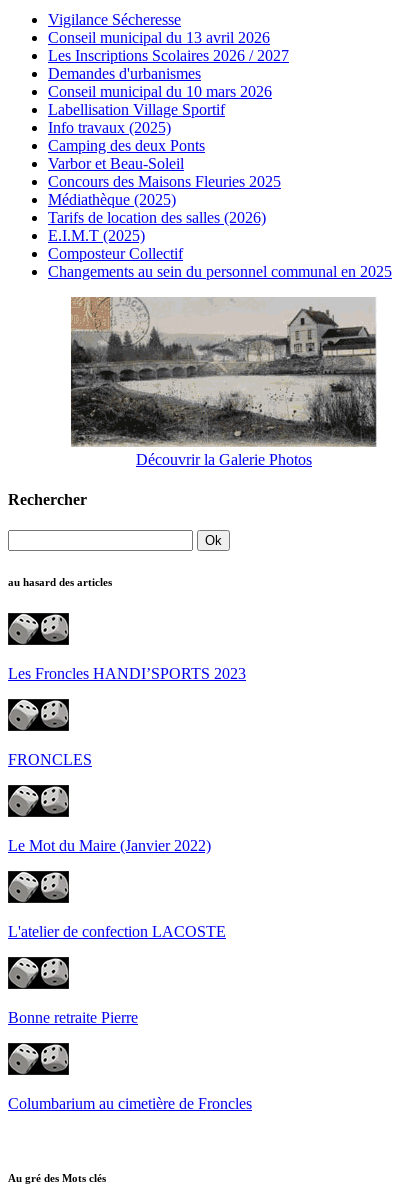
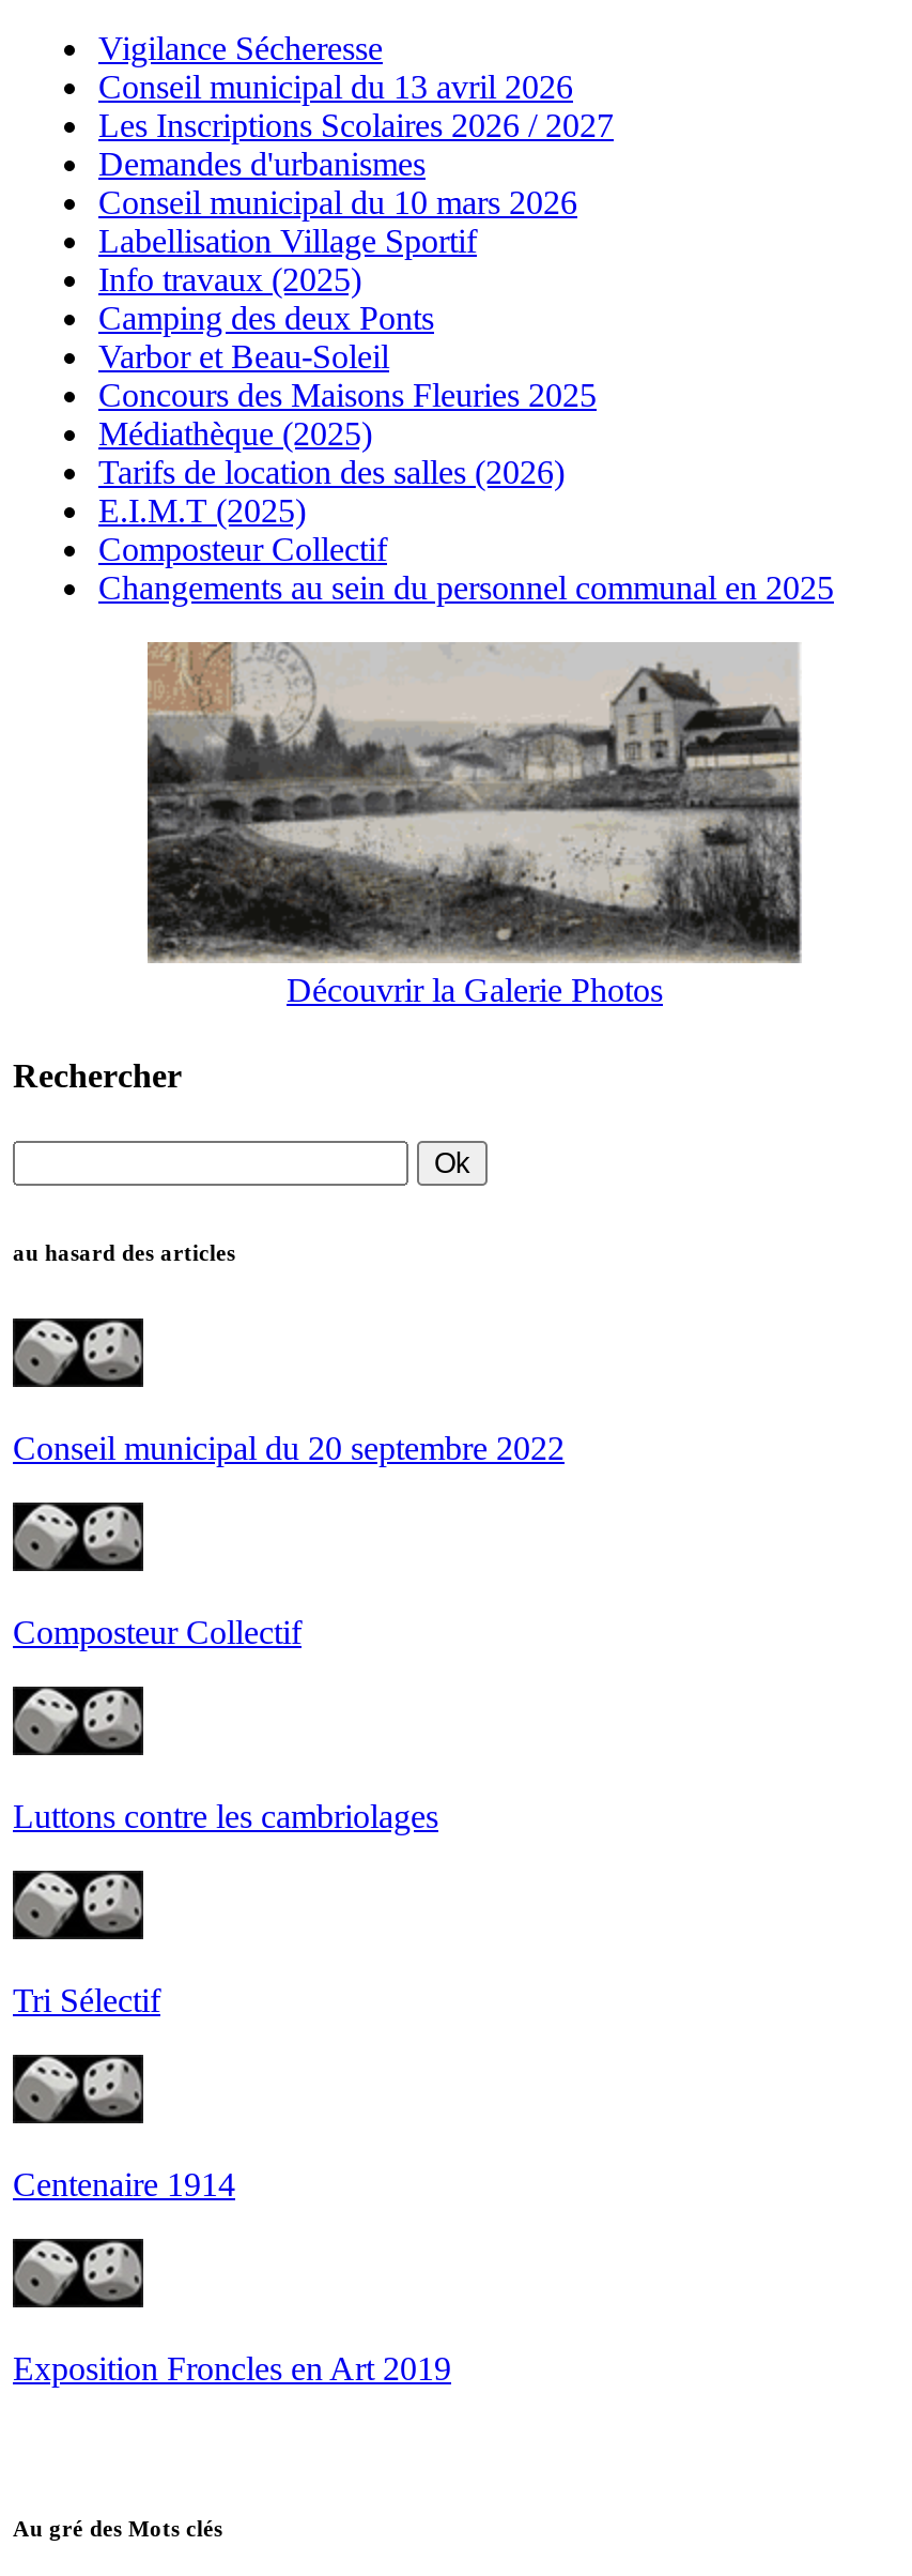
[8,665,246,682] Les Froncles HANDI’SPORTS 2023 -> [13,1429,565,1466] Conseil municipal du 20 septembre 2022
[8,751,92,768] FRONCLES -> [13,1613,302,1650] Composteur Collectif
[8,837,211,854] Le Mot du Maire (Janvier 2022) -> [13,1798,438,1834] Luttons contre les cambriolages
[8,923,226,940] L'atelier de confection LACOSTE -> [13,1982,160,2018] Tri Sélectif
[8,1009,138,1026] Bonne retraite Pierre -> [13,2166,235,2202] Centenaire 1914
[8,1095,252,1112] Columbarium au cimetière de Froncles -> [13,2350,451,2386] Exposition Froncles en Art 2019

